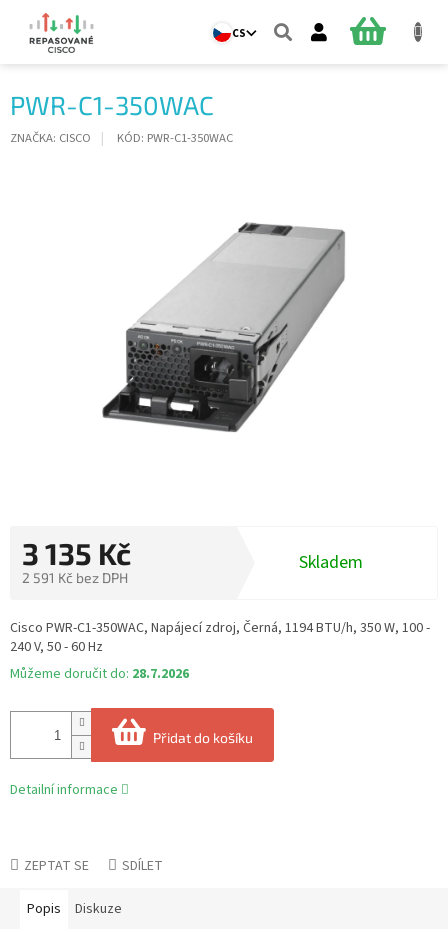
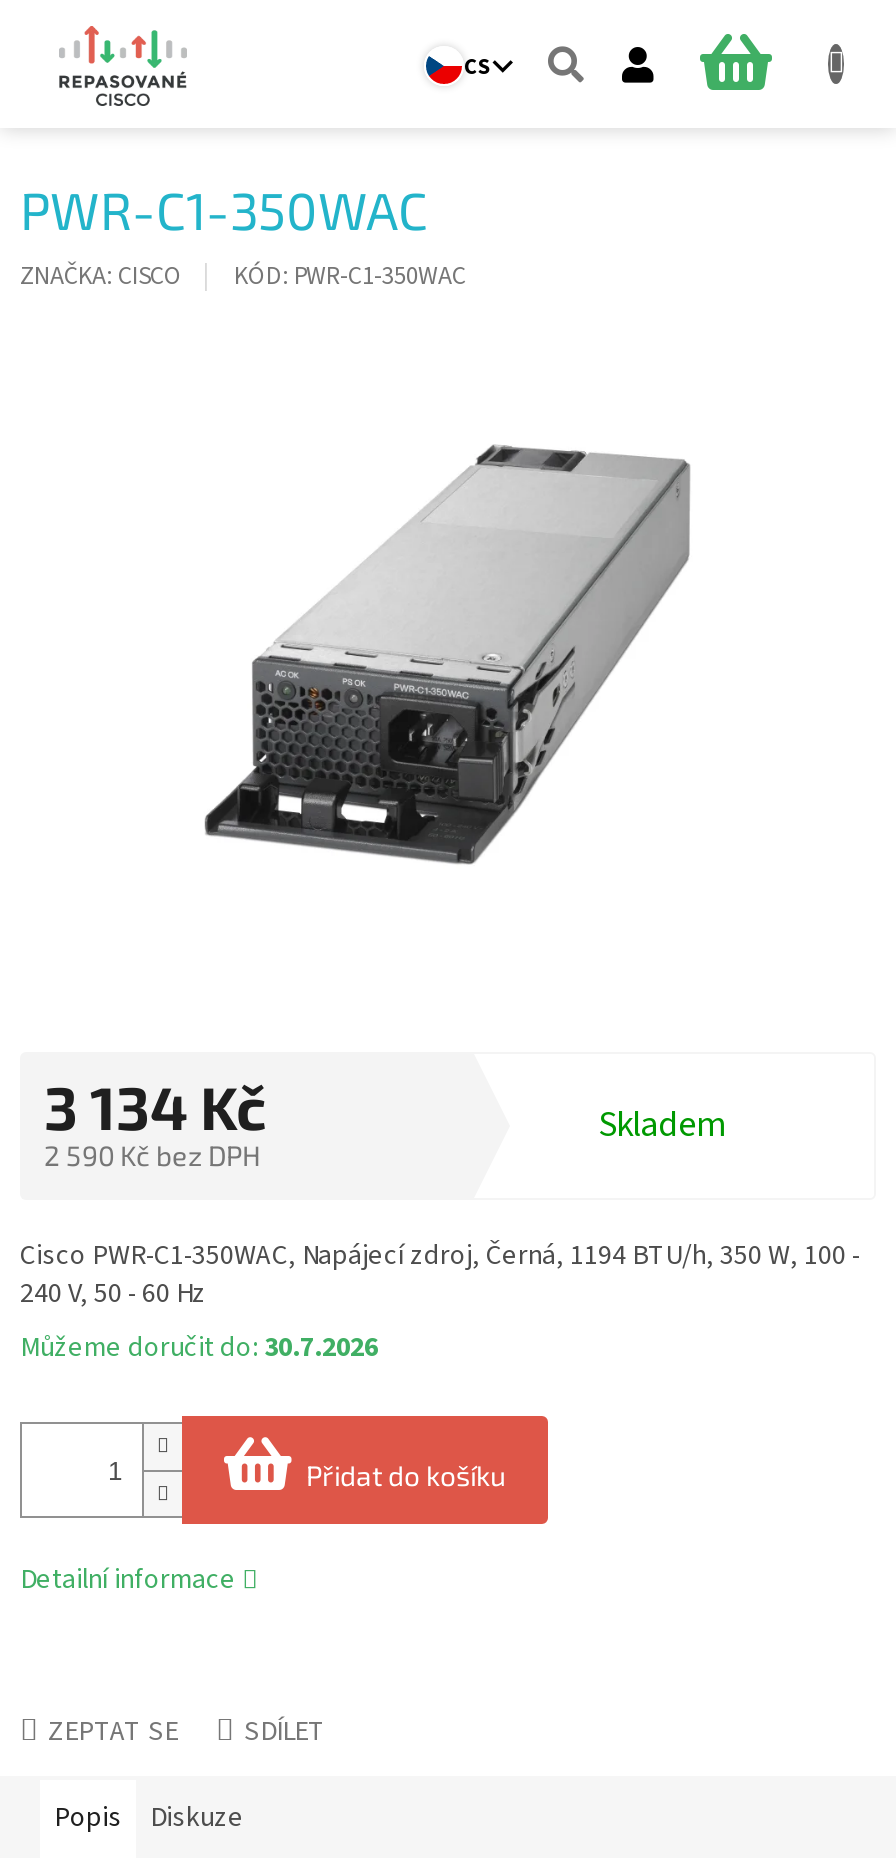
[22,535,131,571] 3 135 Kč -> [44,1071,266,1143] 3 134 Kč
[22,569,128,586] 2 591 Kč bez DPH -> [44,1139,260,1173] 2 590 Kč bez DPH
[10,664,189,684] Můžeme doručit do: 28.7.2026 -> [20,1329,378,1369] Můžeme doručit do: 30.7.2026

